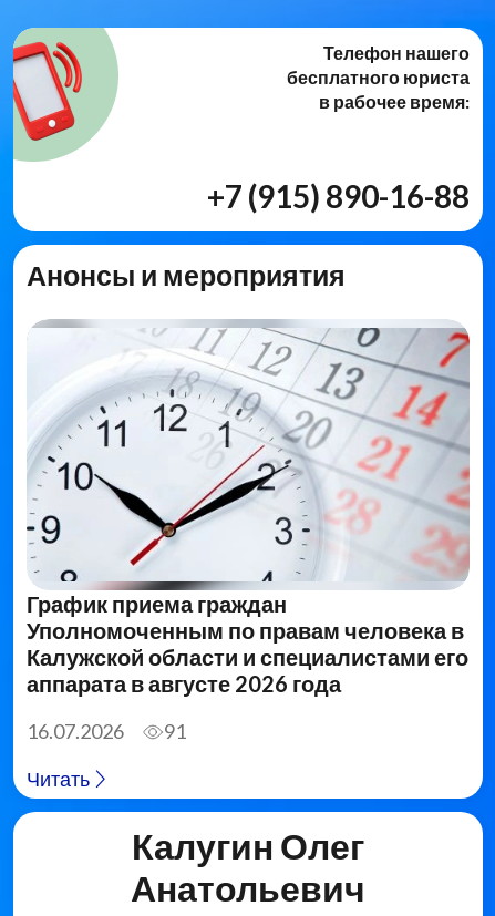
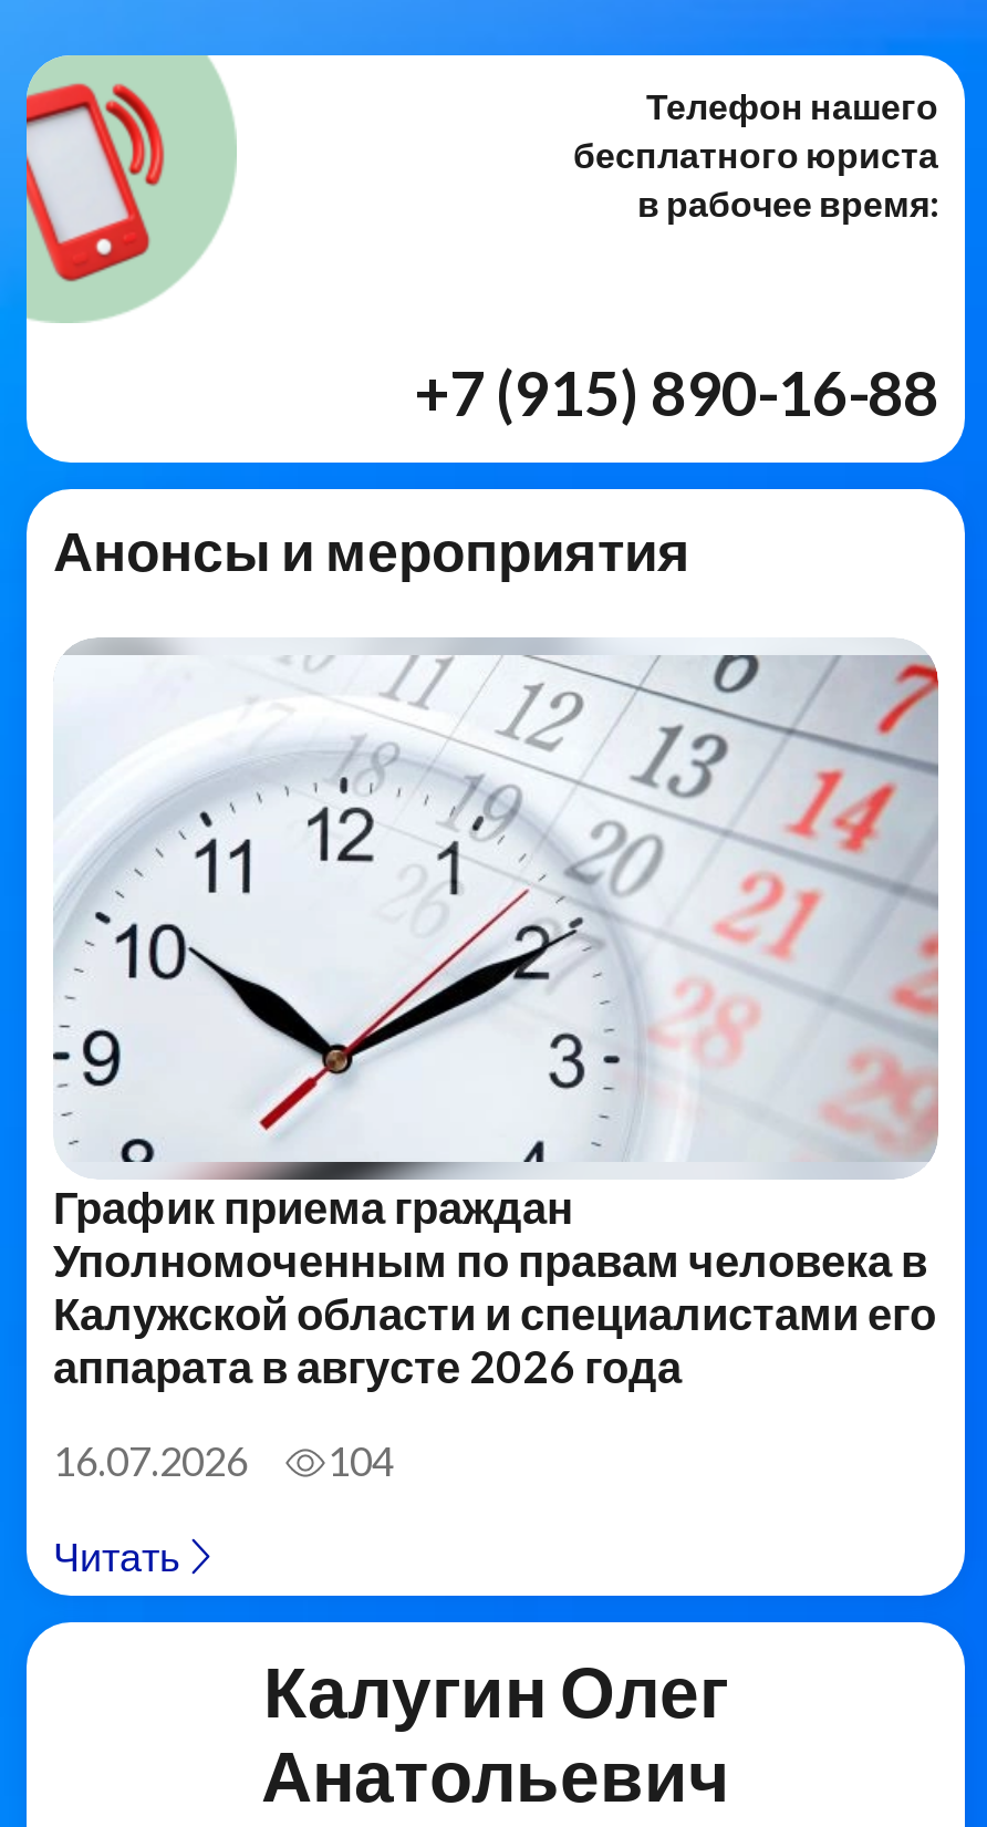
[27,719,186,743] 16.07.2026 91 -> [53,1436,394,1485] 16.07.2026 104

